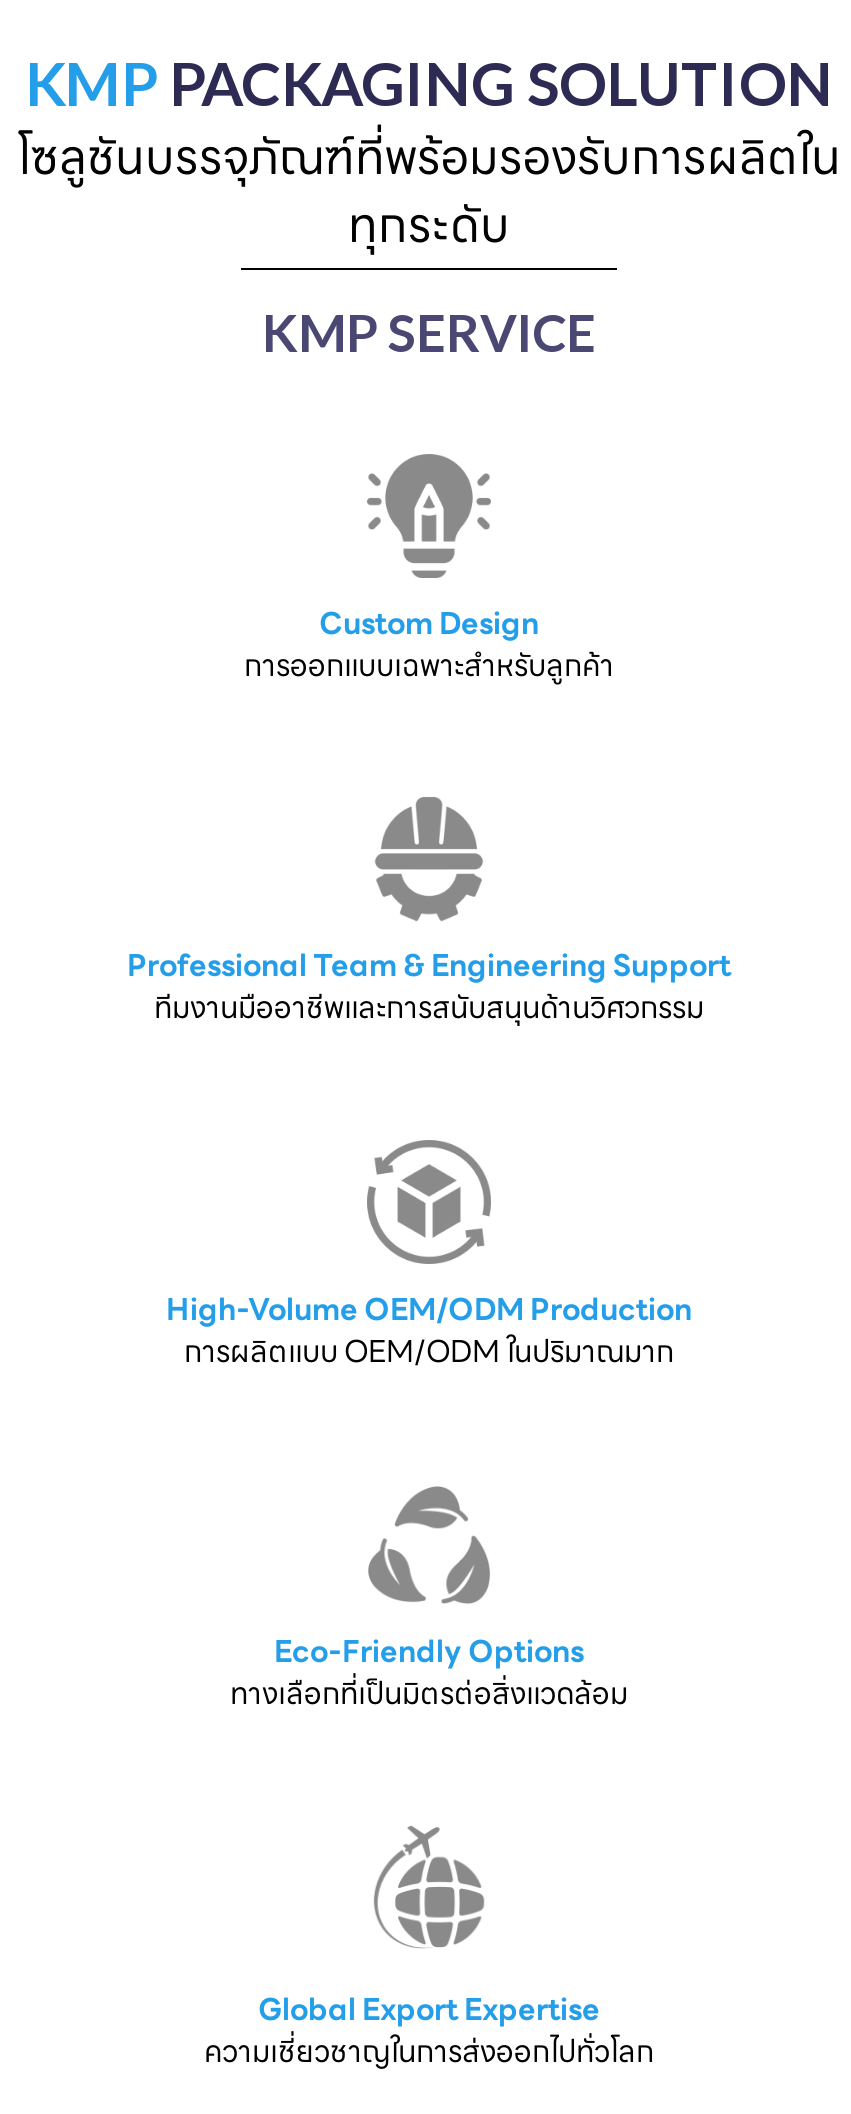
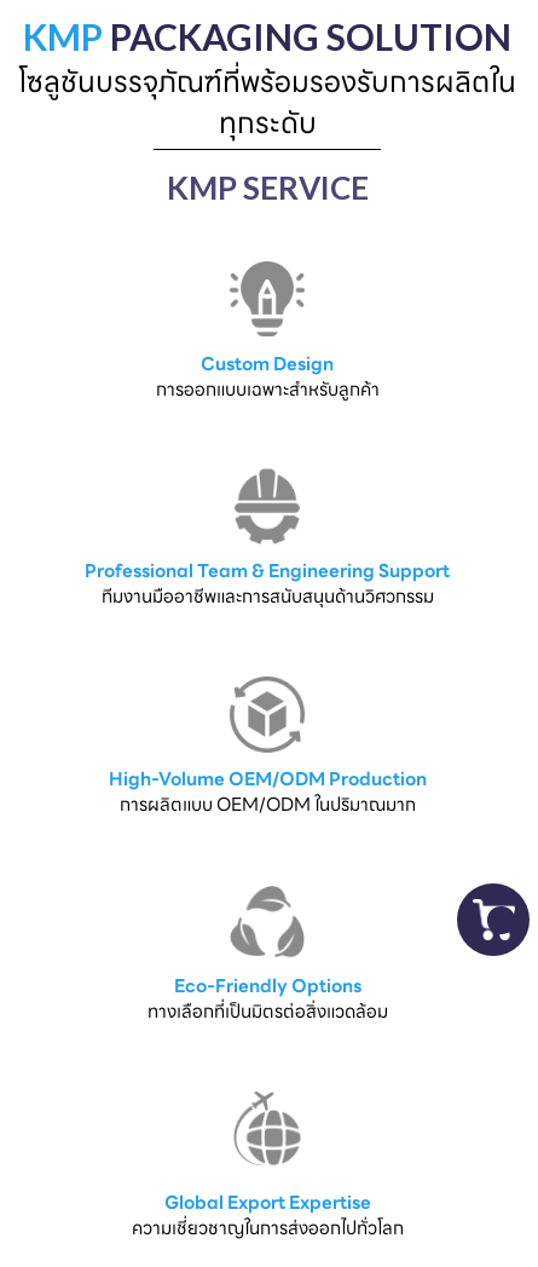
none -> [456,882,531,957] [image]

